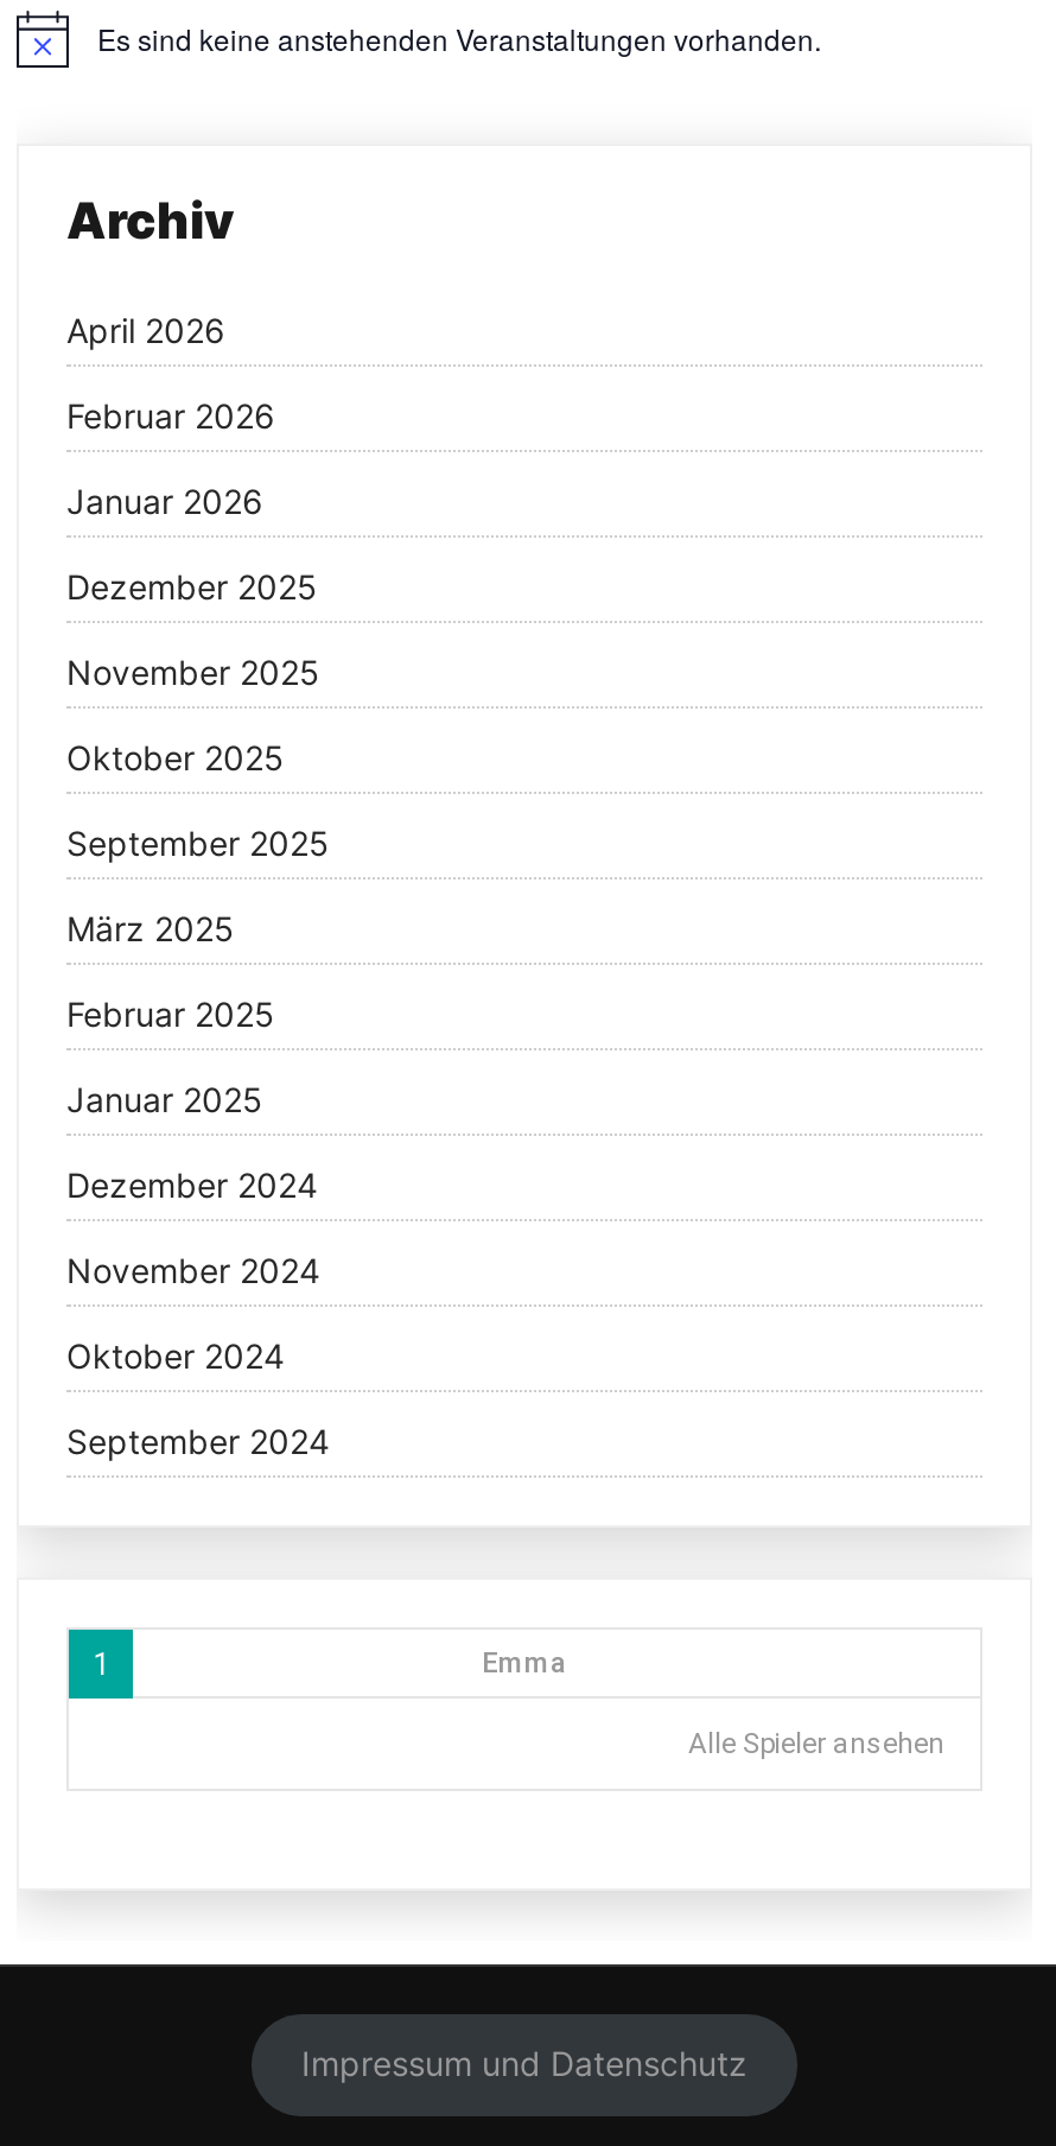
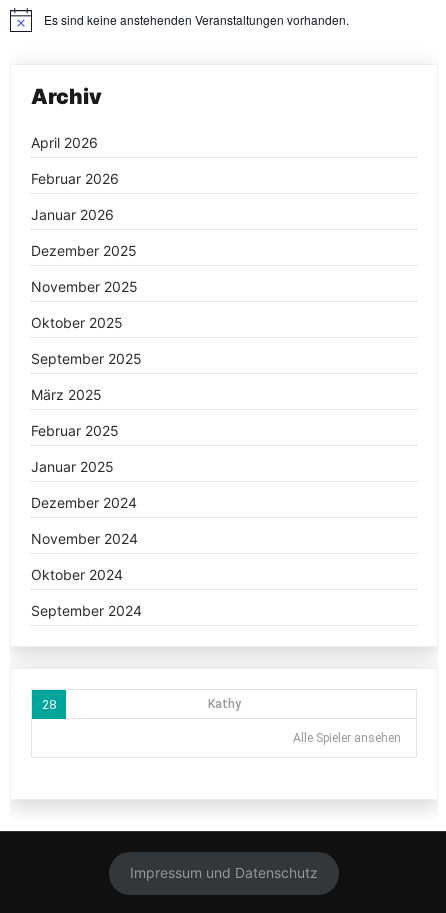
[93,1646,567,1682] 1 | Emma -> [42,697,240,712] 28 | Kathy

